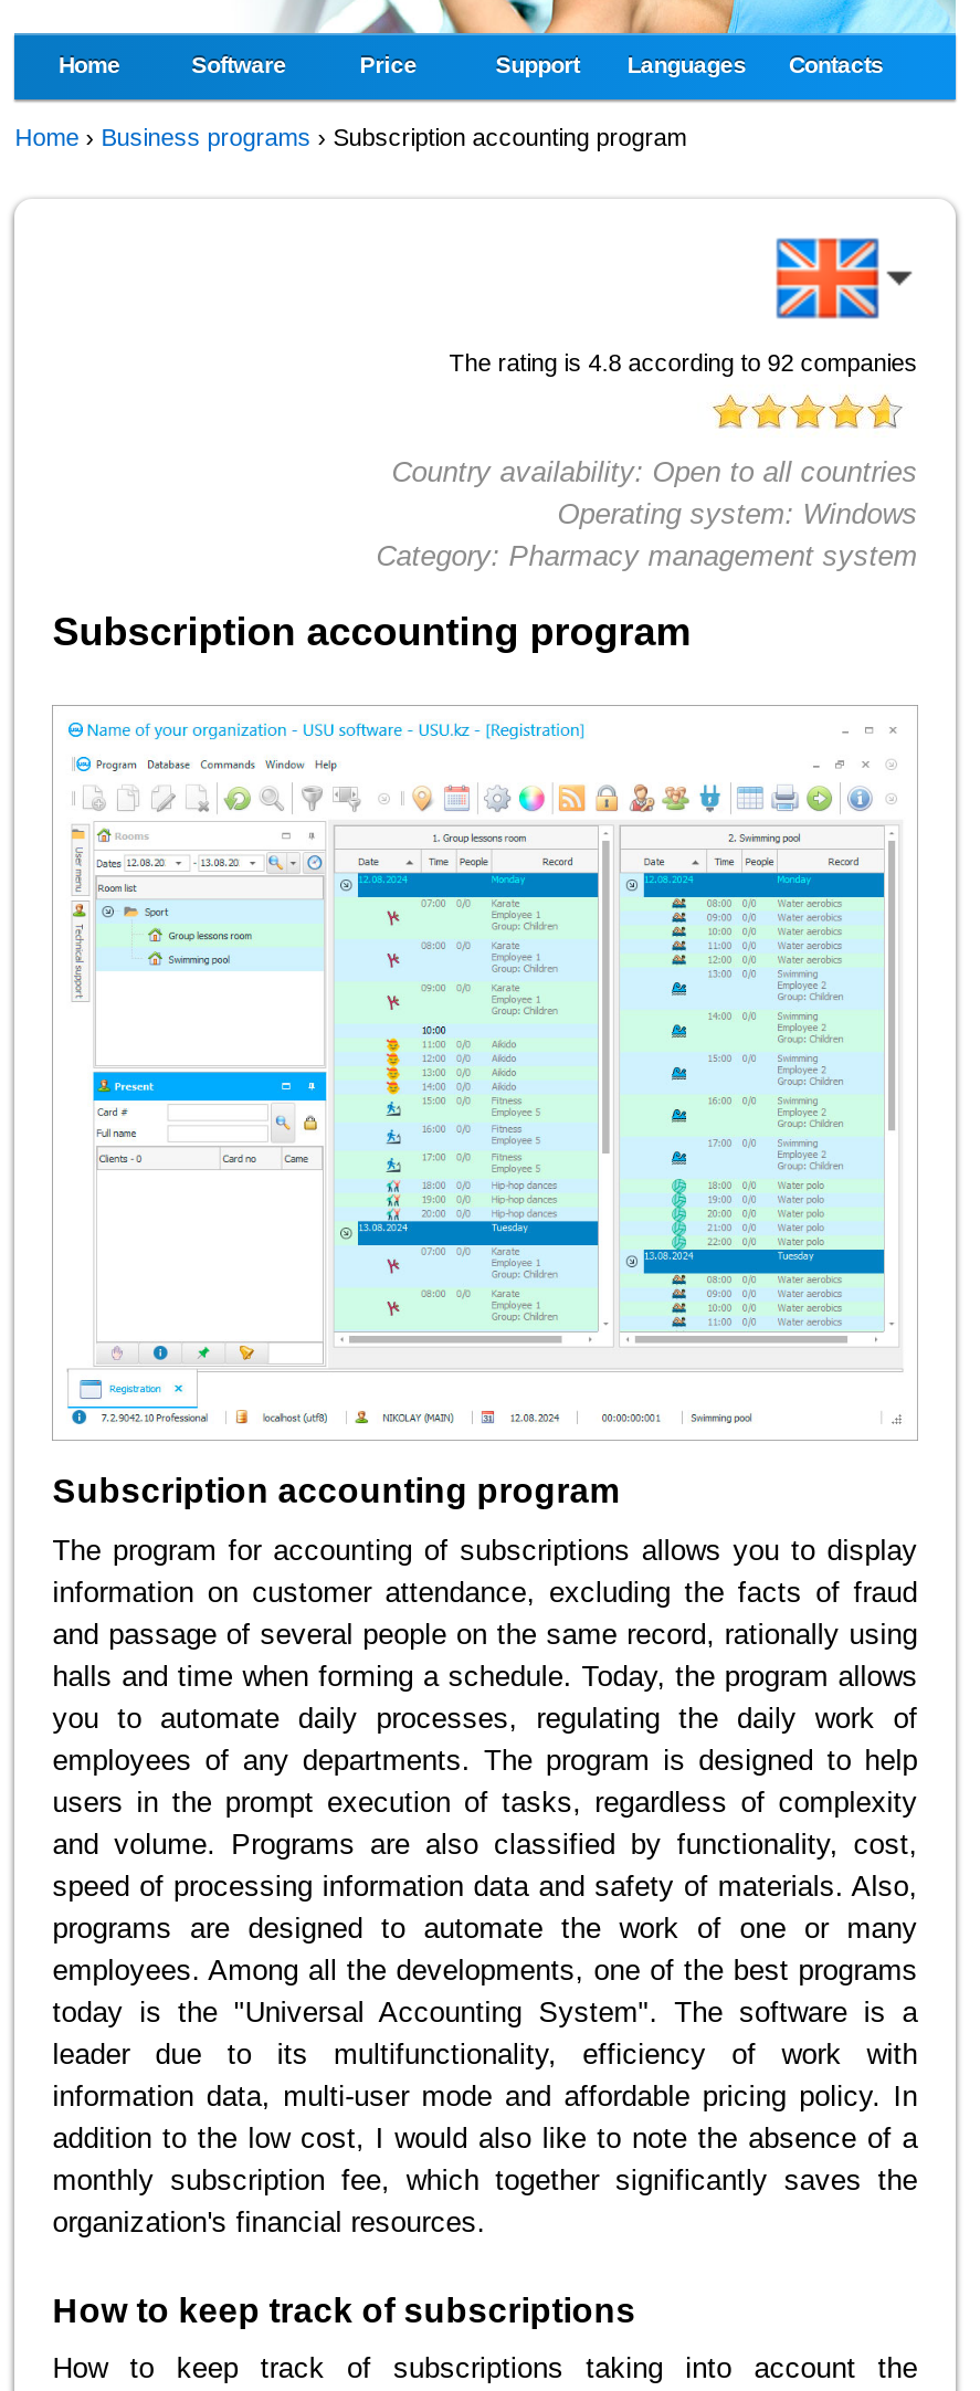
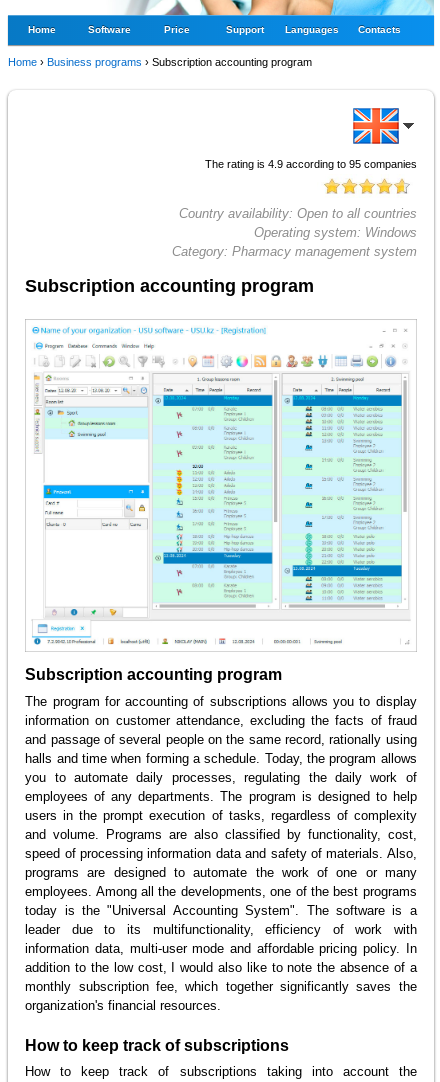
[449,350,918,377] The rating is 4.8 according to 92 companies -> [205,158,417,170] The rating is 4.9 according to 95 companies

